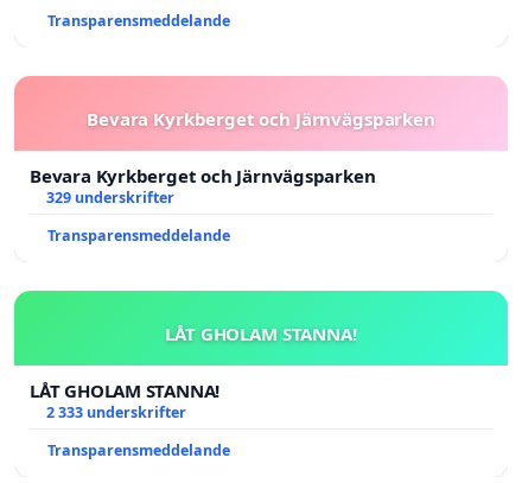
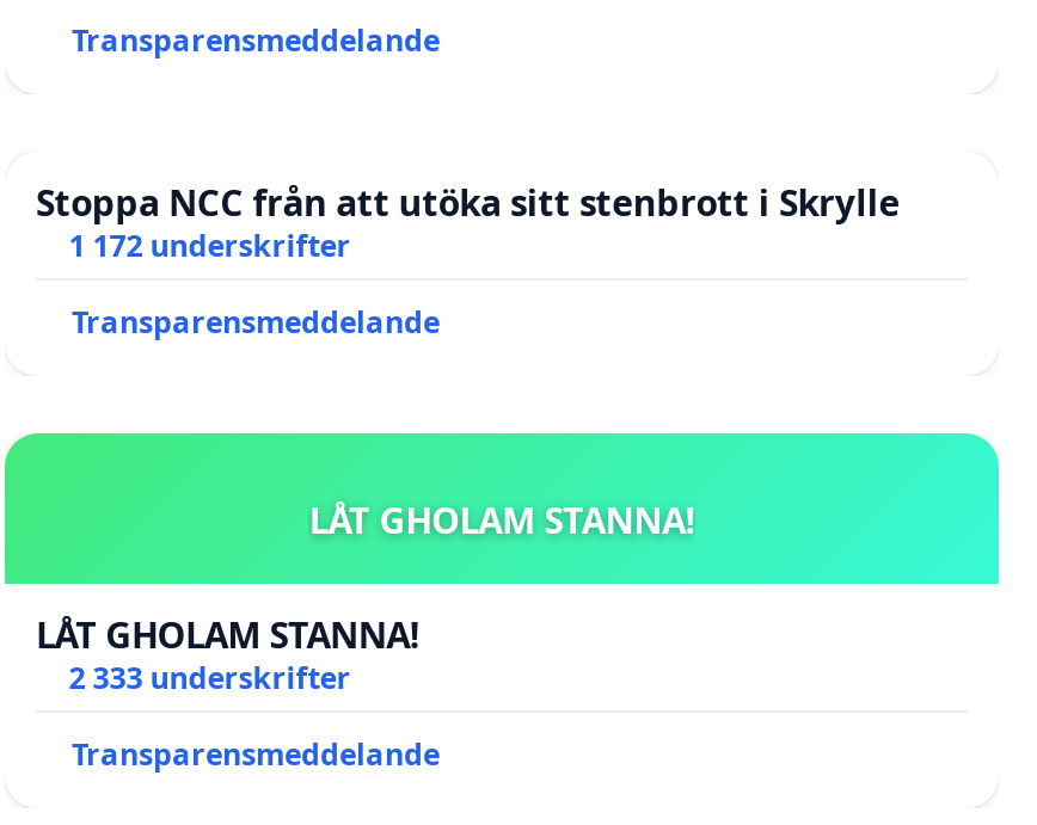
[30,107,435,208] Bevara Kyrkberget och Järnvägsparken | Bevara Kyrkberget och Järnvägsparken | 329 underskrifter -> [36,178,900,267] Stoppa NCC från att utöka sitt stenbrott i Skrylle | 1 172 underskrifter

